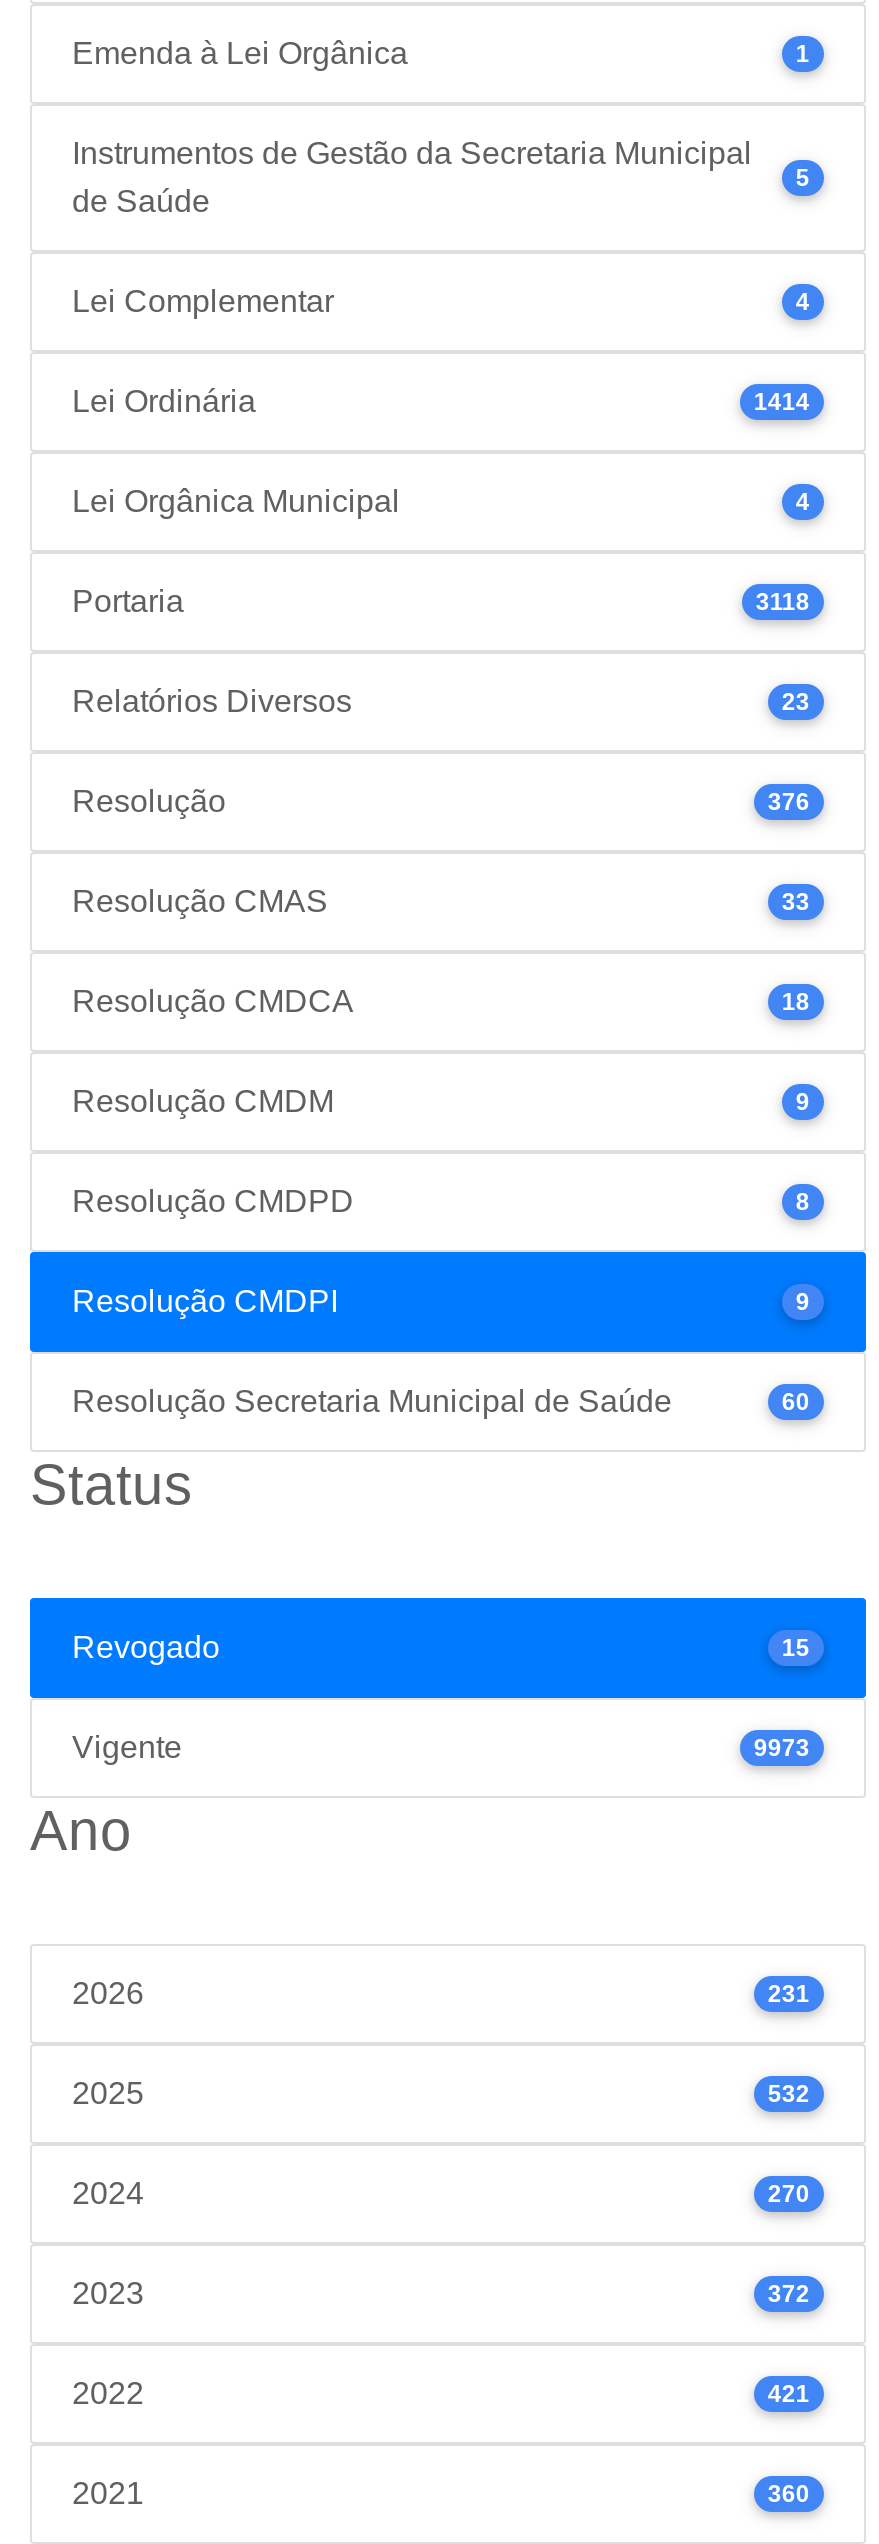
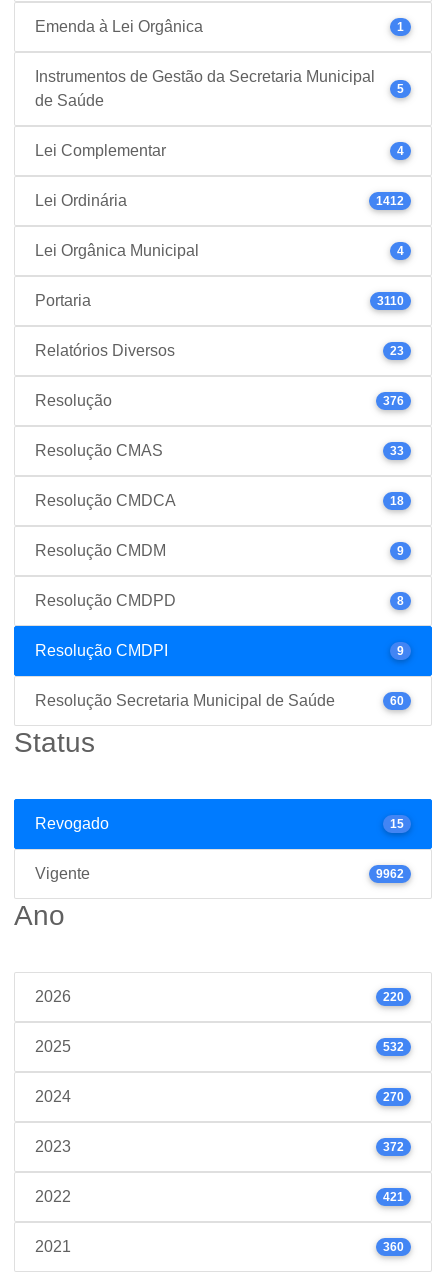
[754,387,810,415] 1414 -> [376,194,404,208] 1412
[756,587,810,615] 3118 -> [377,294,404,308] 3110
[754,1733,810,1761] 9973 -> [376,867,404,881] 9962
[768,1979,810,2007] 231 -> [383,990,404,1004] 220

